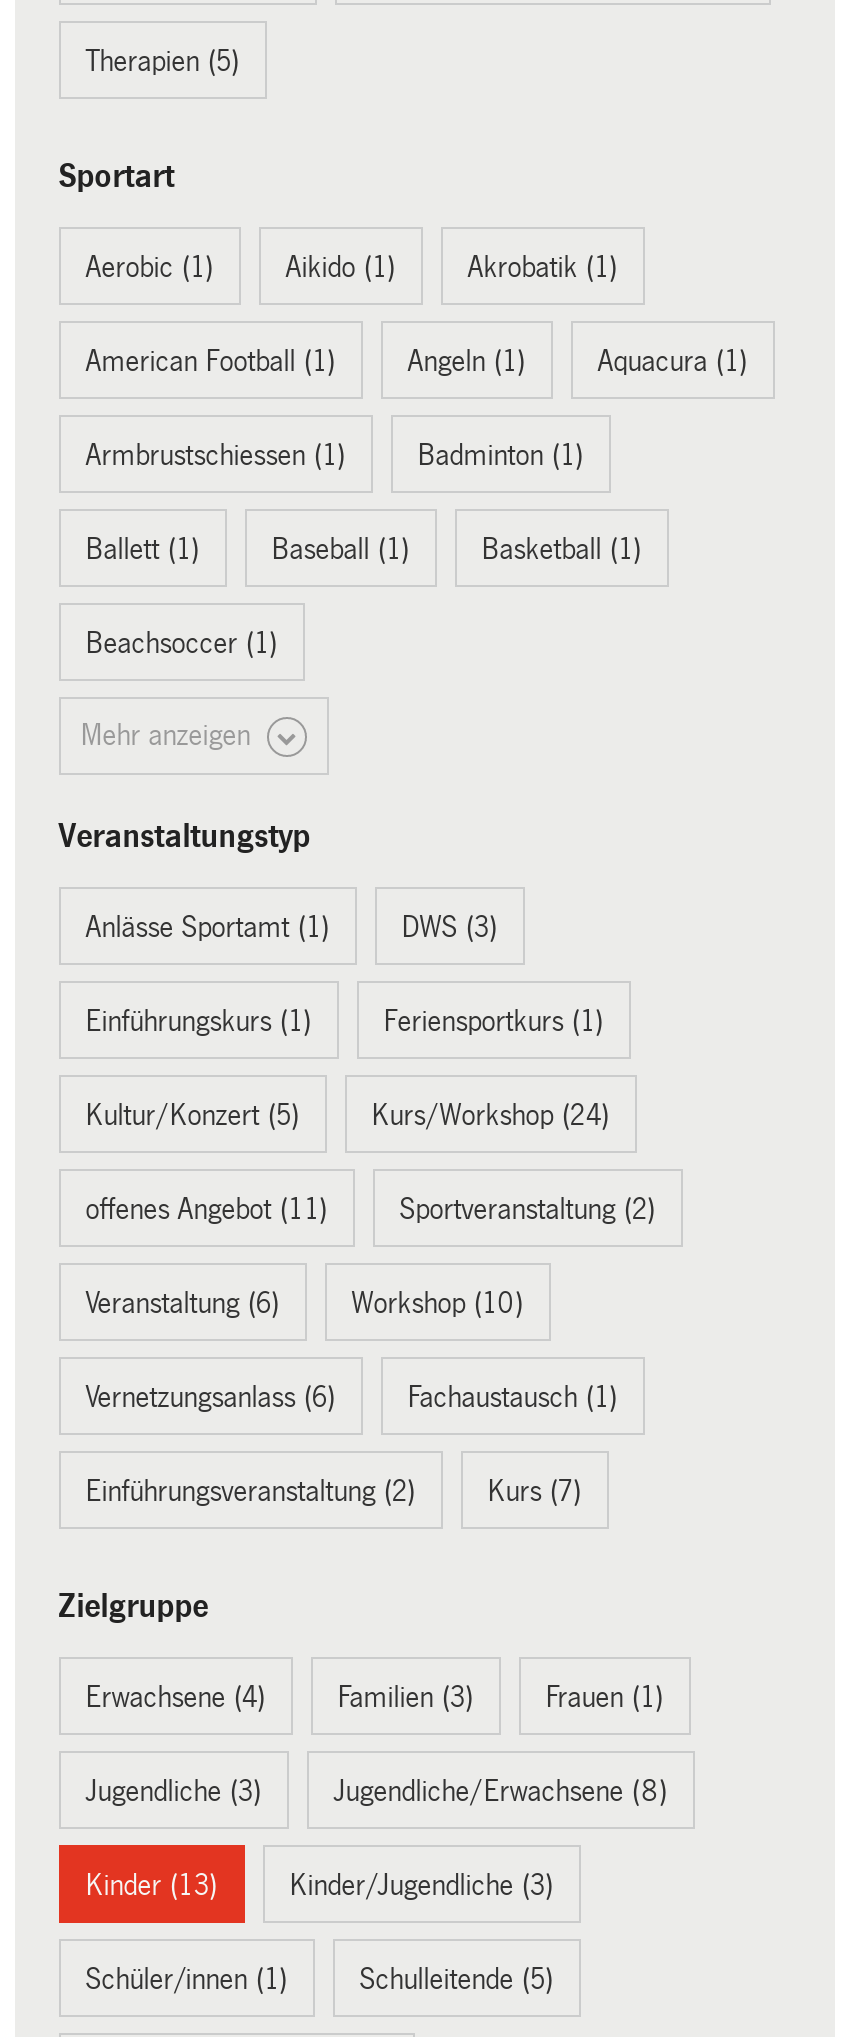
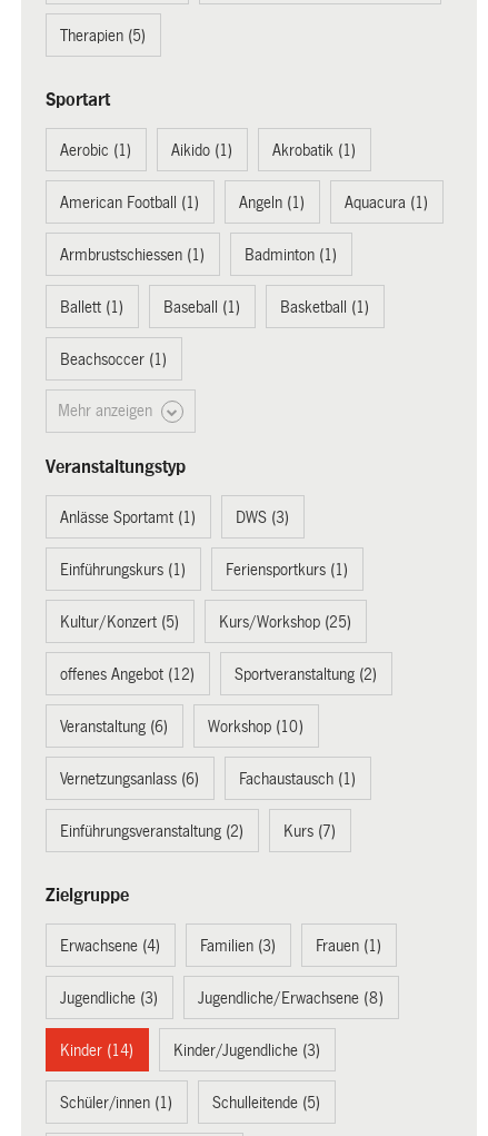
[371,1098,609,1130] Kurs/Workshop (24) -> [219,613,351,630] Kurs/Workshop (25)
[85,1192,327,1224] offenes Angebot (11) -> [60,665,195,683] offenes Angebot (12)
[85,1868,217,1900] Kinder (13) -> [60,1041,134,1059] Kinder (14)

